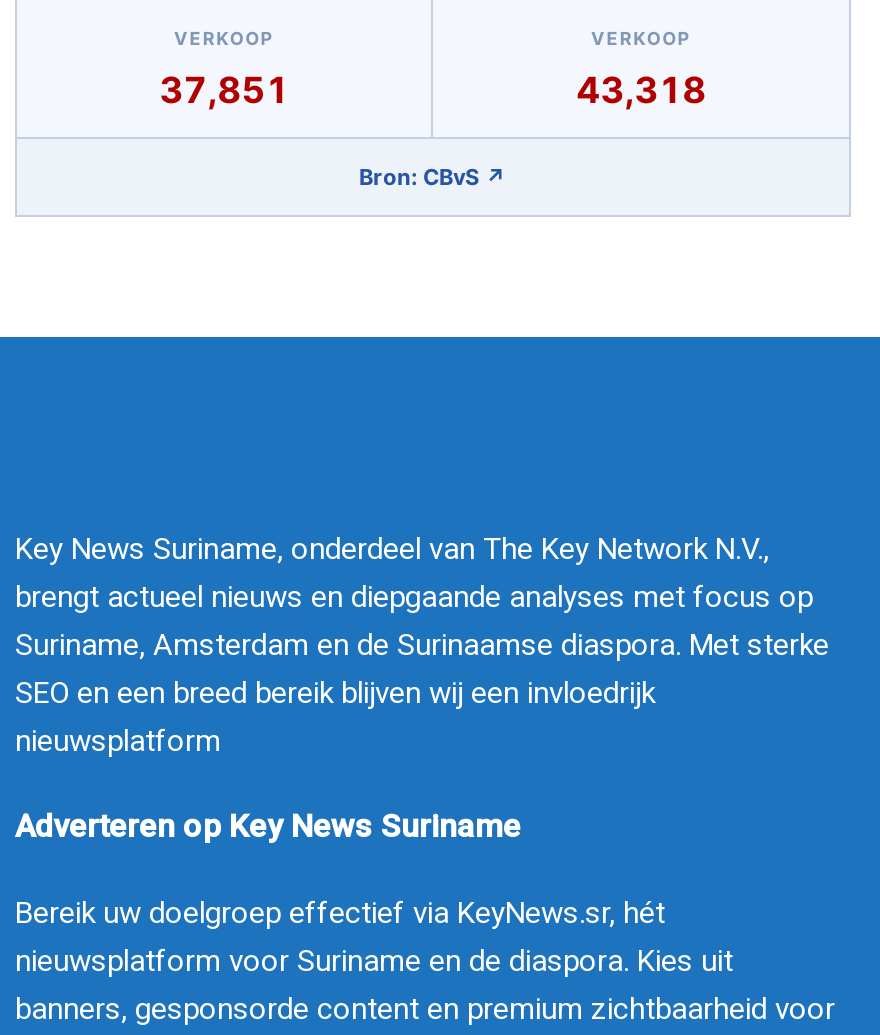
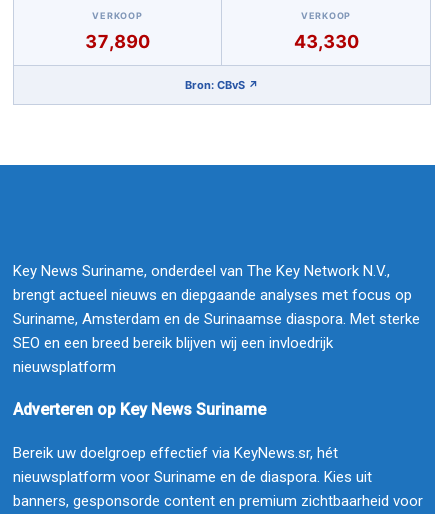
[159,69,289,111] 37,851 -> [85,31,150,52] 37,890
[576,69,706,111] 43,318 -> [293,31,358,52] 43,330

